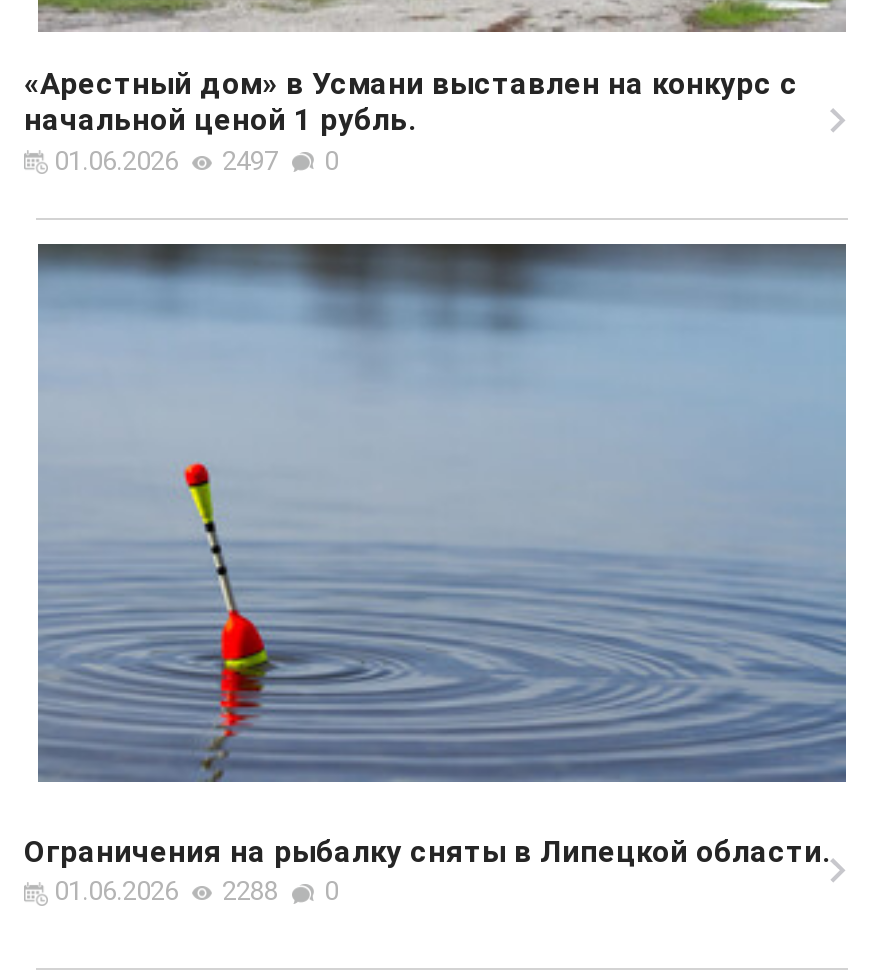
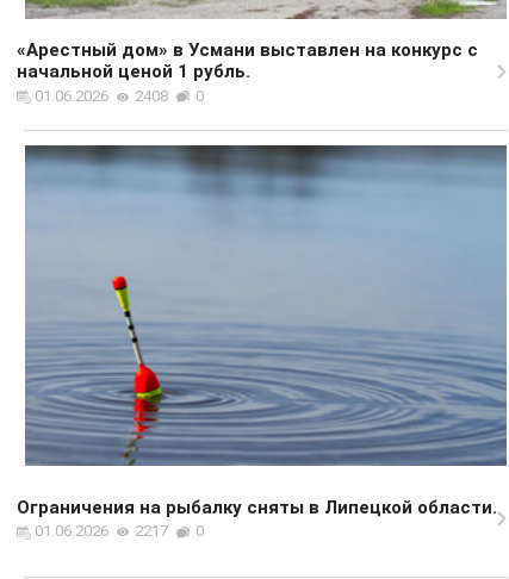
[54,145,338,175] 01.06.2026 2497 0 -> [35,87,204,104] 01.06.2026 2408 0
[54,877,338,907] 01.06.2026 2288 0 -> [35,522,204,540] 01.06.2026 2217 0

